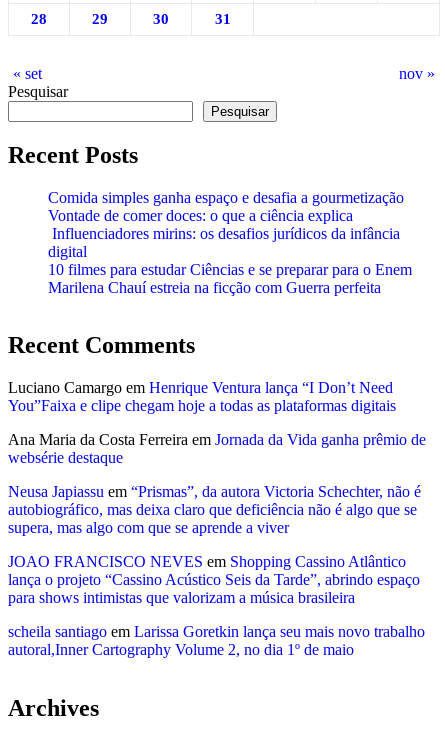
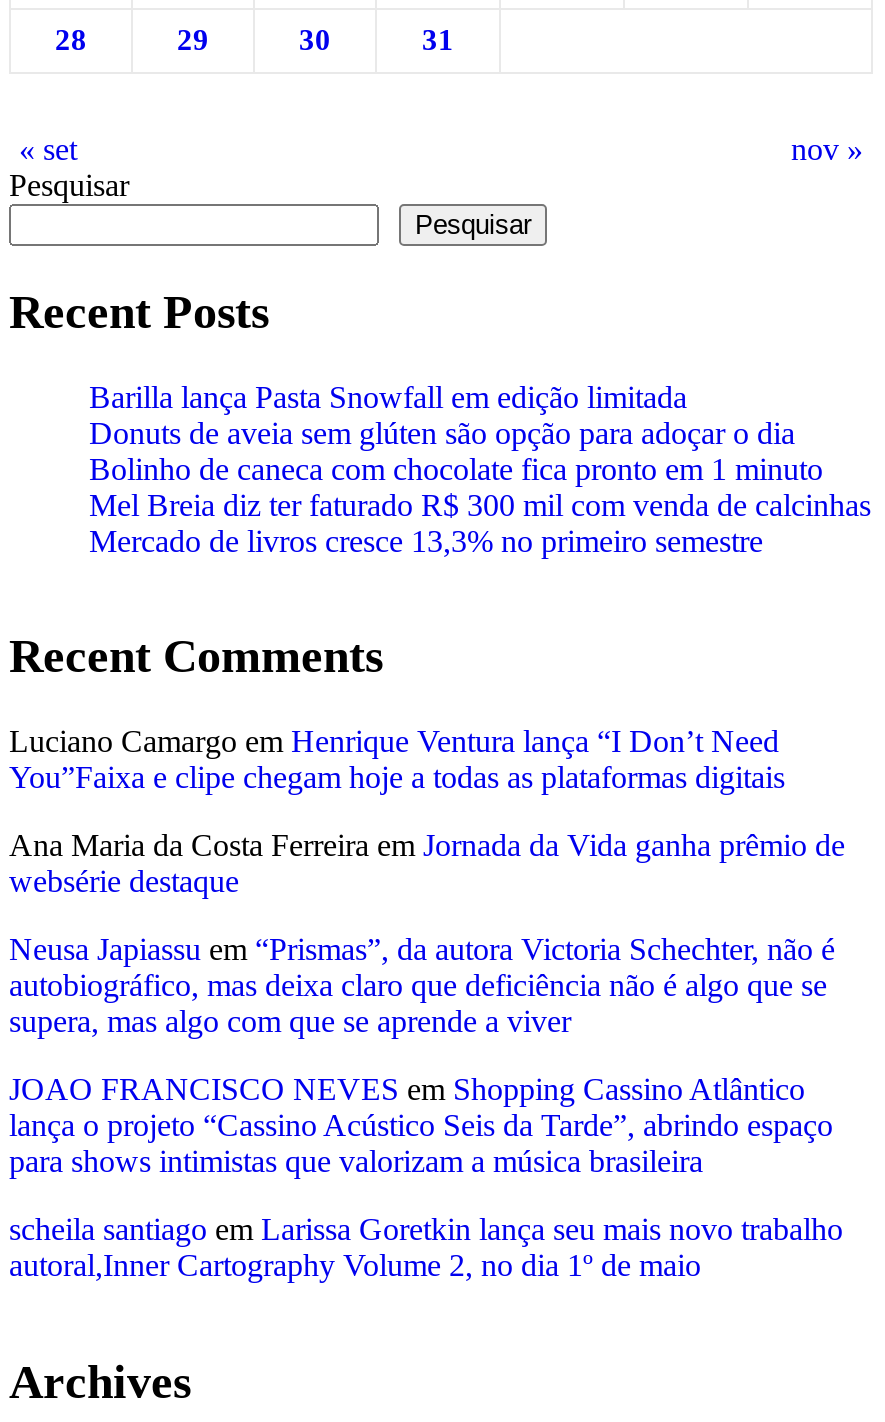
[48,188,412,295] Comida simples ganha espaço e desafia a gourmetização | Vontade de comer doces: o que a ciência explica | Influenciadores mirins: os desafios jurídicos da infância | digital | 10 filmes para estudar Ciências e se preparar para o Enem | Marilena Chauí estreia na ficção com Guerra perfeita -> [89,379,871,557] Barilla lança Pasta Snowfall em edição limitada | Donuts de aveia sem glúten são opção para adoçar o dia | Bolinho de caneca com chocolate fica pronto em 1 minuto | Mel Breia diz ter faturado R$ 300 mil com venda de calcinhas | Mercado de livros cresce 13,3% no primeiro semestre

